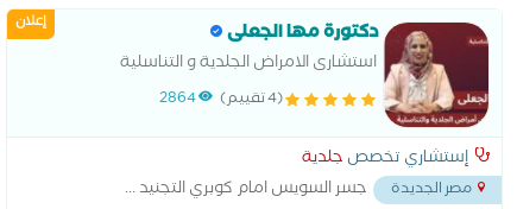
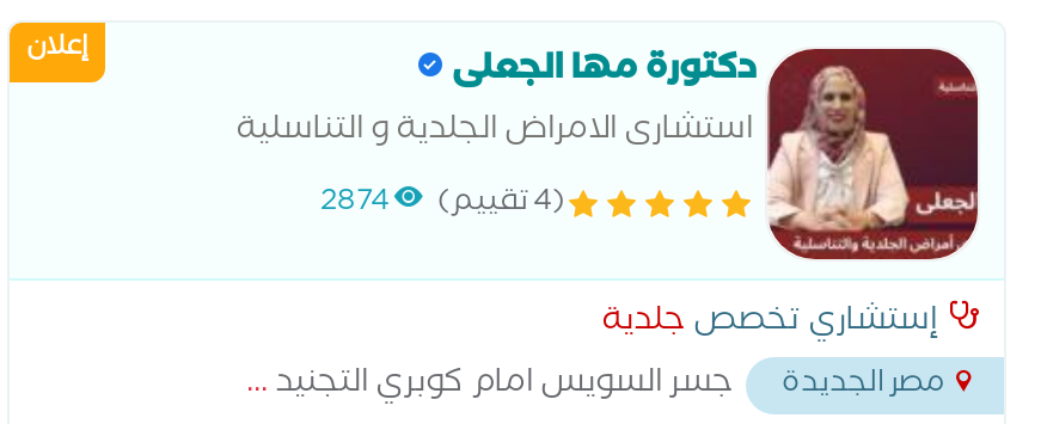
[159,86,196,114] 2864 -> [320,177,390,232] 2874

